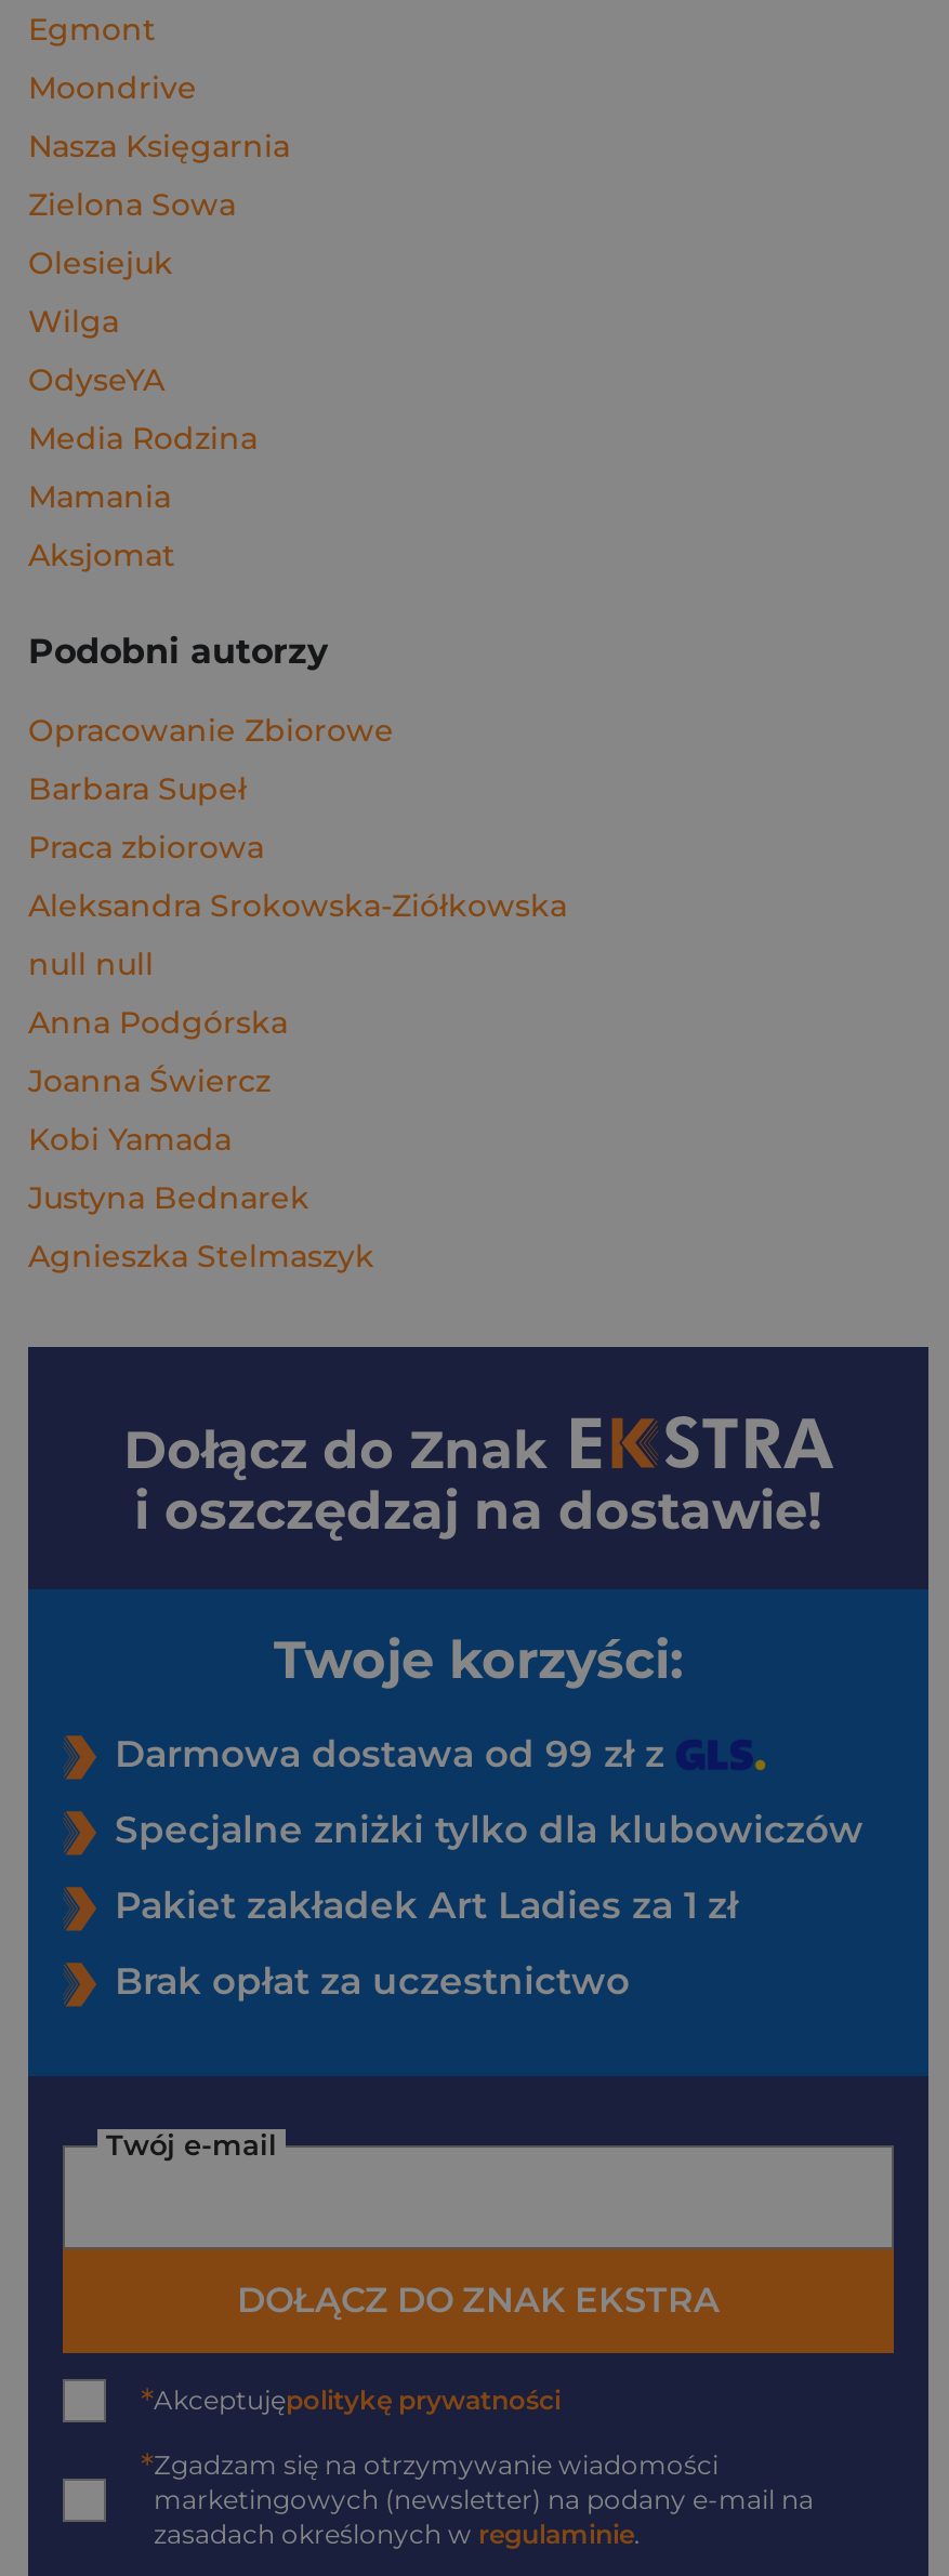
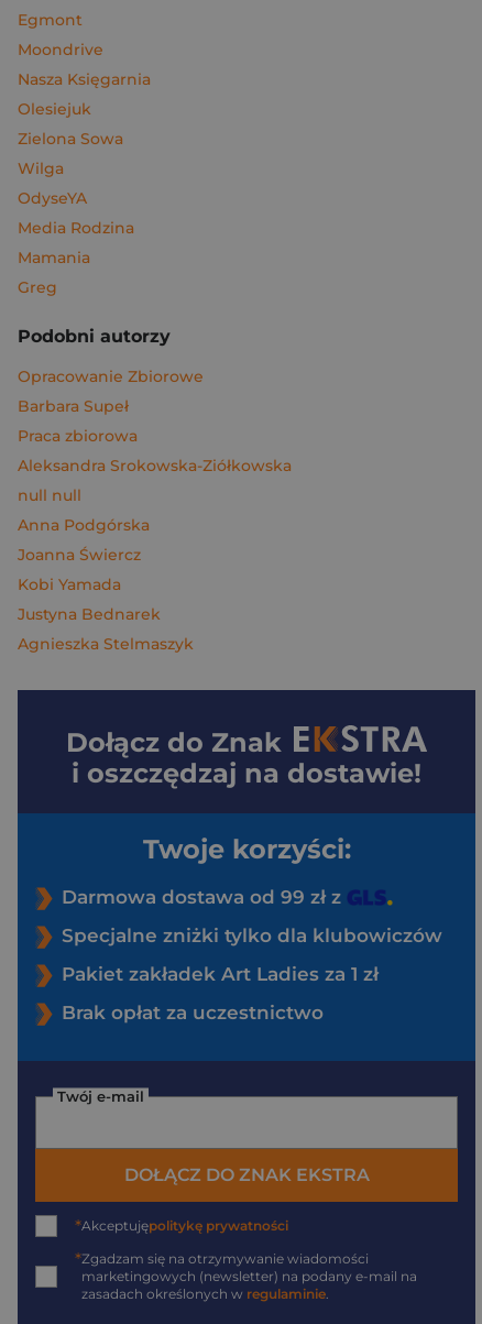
moved [28,185,236,224] -> [18,129,123,149]: Zielona Sowa
moved [28,243,173,282] -> [18,99,91,119]: Olesiejuk
[28,536,175,574] Aksjomat -> [18,277,57,297] Greg

